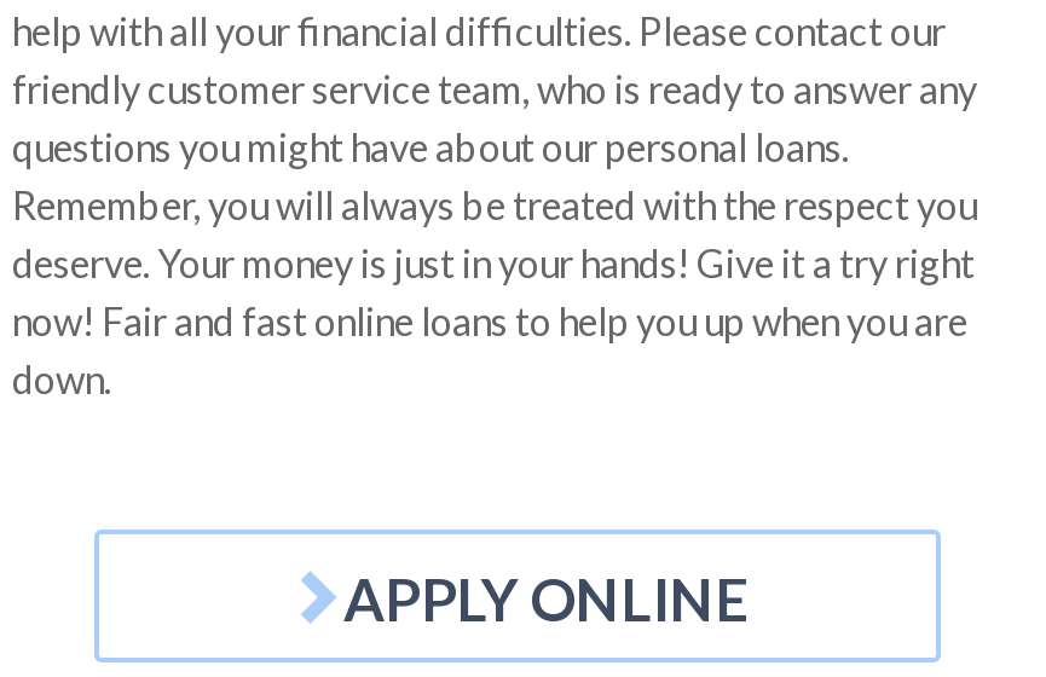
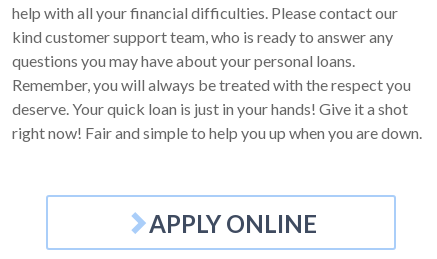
[12,65,977,111] friendly customer service team, who is ready to answer any -> [12,27,393,46] kind customer support team, who is ready to answer any
[12,123,849,169] questions you might have about our personal loans. -> [12,51,355,70] questions you may have about your personal loans.
[12,239,975,401] deserve. Your money is just in your hands! Give it a try right | now! Fair and fast online loans to help you up when you are | down. -> [12,99,422,142] deserve. Your quick loan is just in your hands! Give it a shot | right now! Fair and simple to help you up when you are down.

